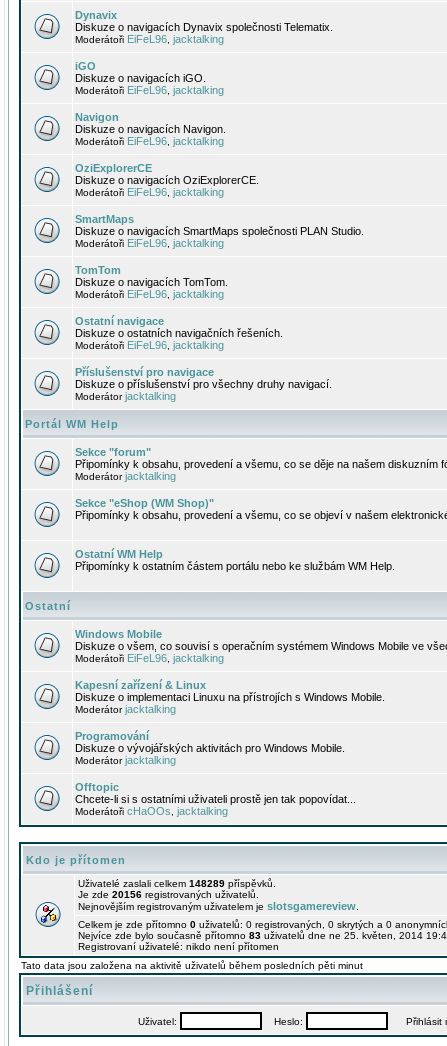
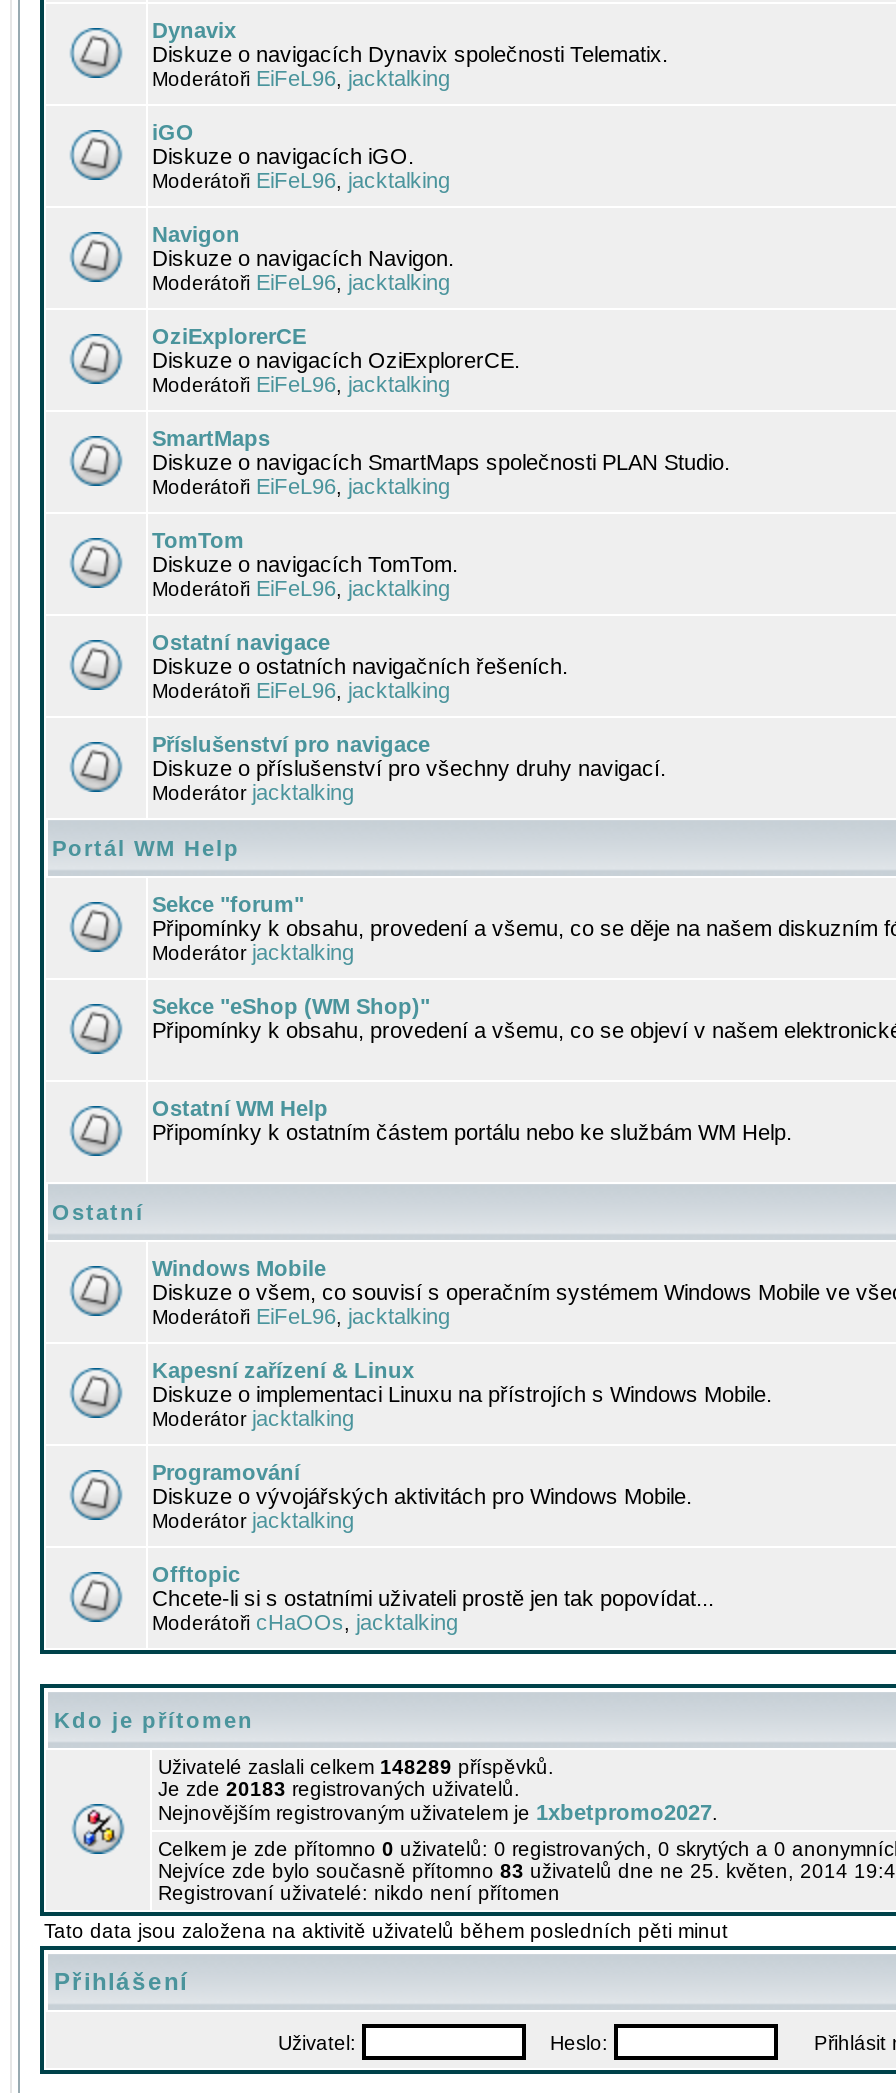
[78,889,259,900] Je zde 20156 registrovaných uživatelů. -> [158,1778,520,1800] Je zde 20183 registrovaných uživatelů.
[78,900,359,912] Nejnovějším registrovaným uživatelem je slotsgamereview. -> [158,1800,718,1824] Nejnovějším registrovaným uživatelem je 1xbetpromo2027.

